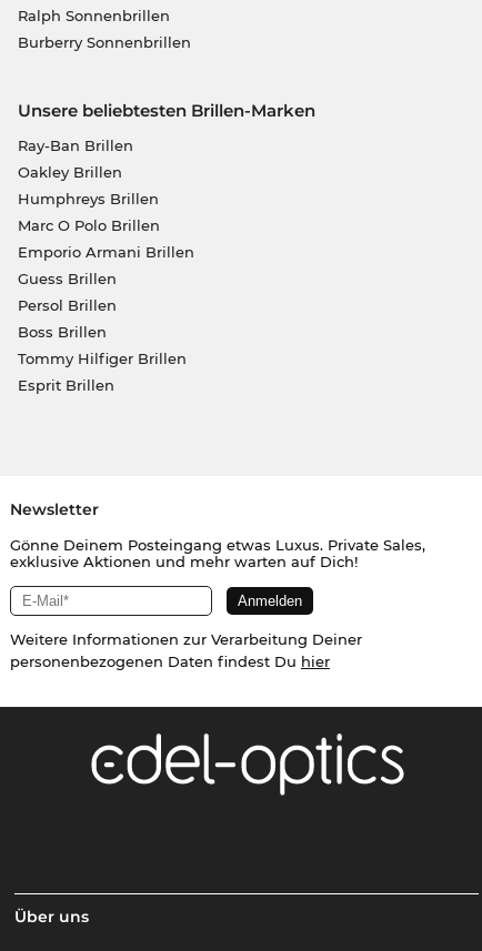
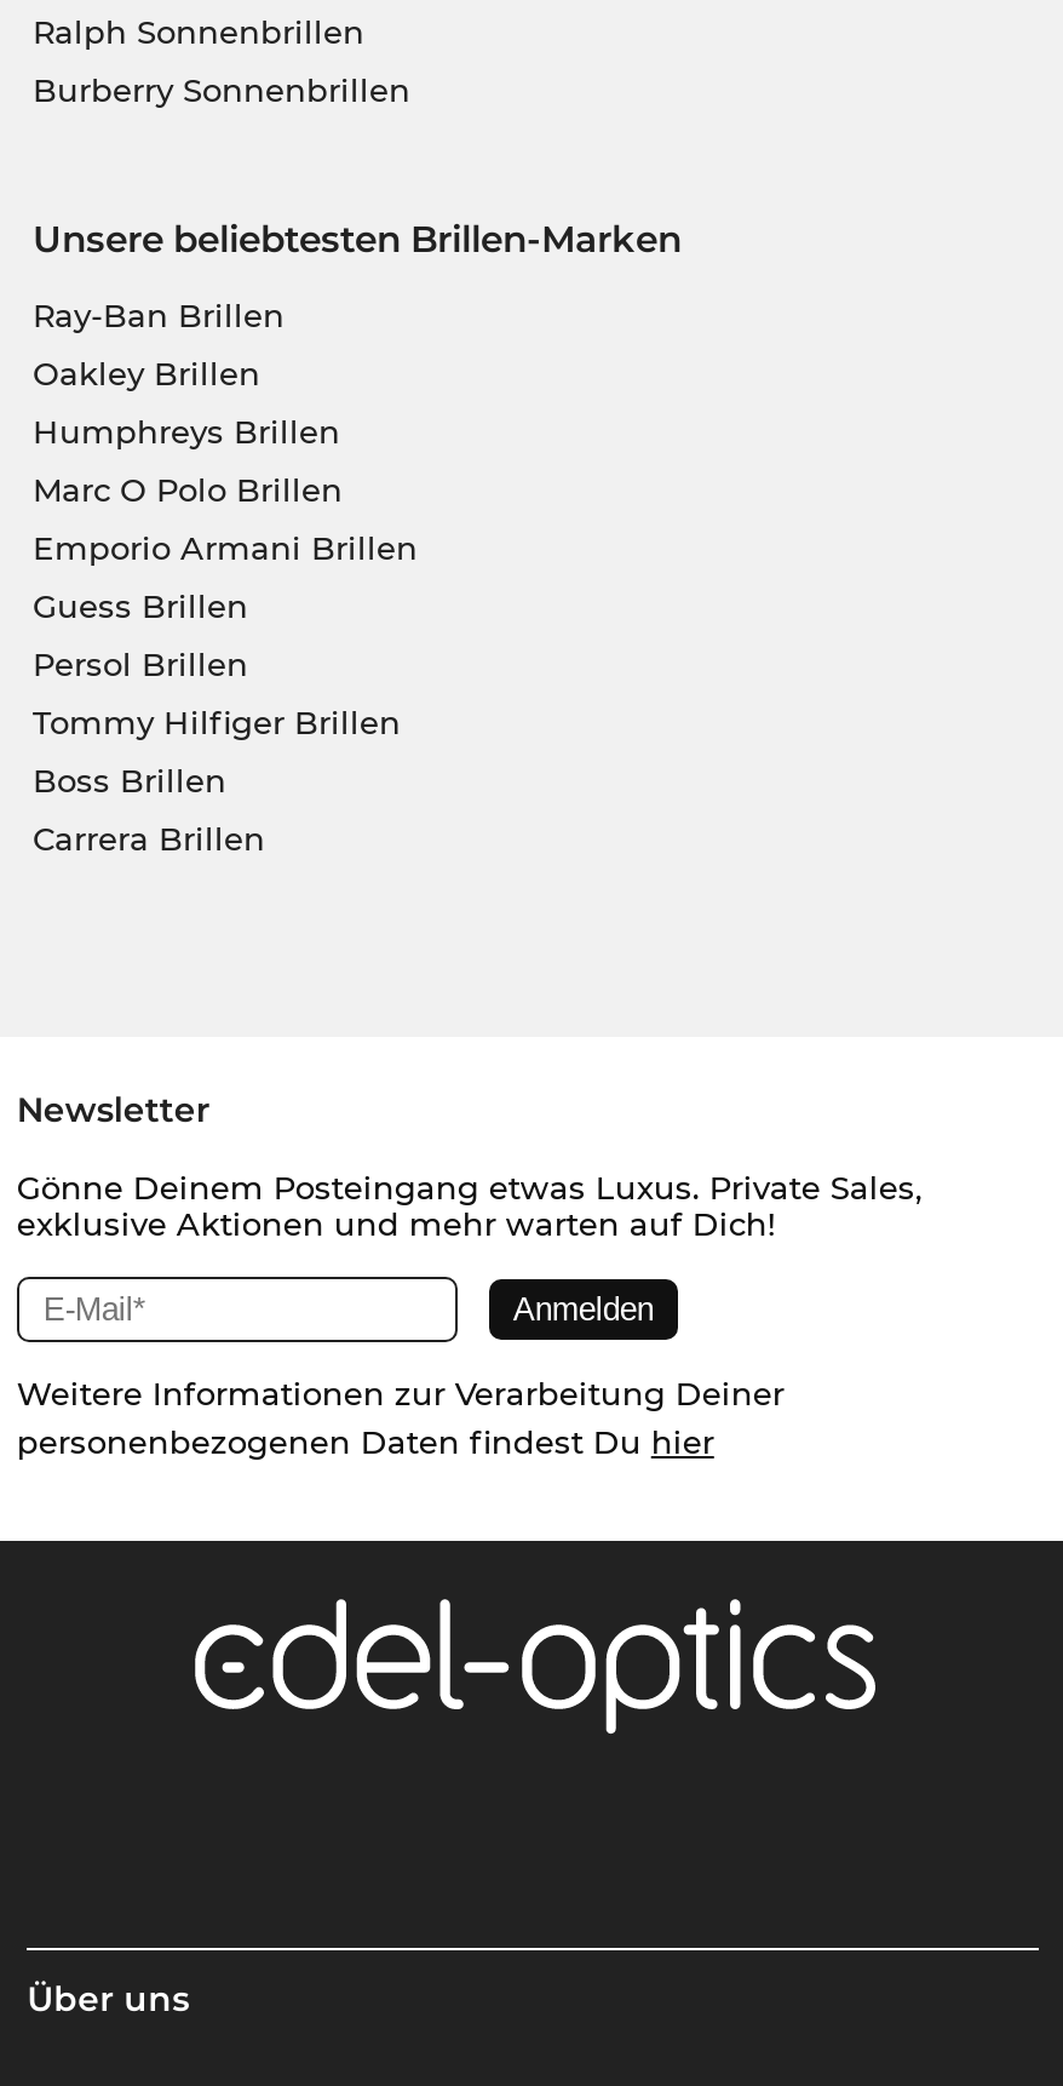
moved [17,322,106,340] -> [33,760,226,799]: Boss Brillen
moved [17,349,186,367] -> [33,702,401,740]: Tommy Hilfiger Brillen
[17,376,114,393] Esprit Brillen -> [33,818,265,857] Carrera Brillen

